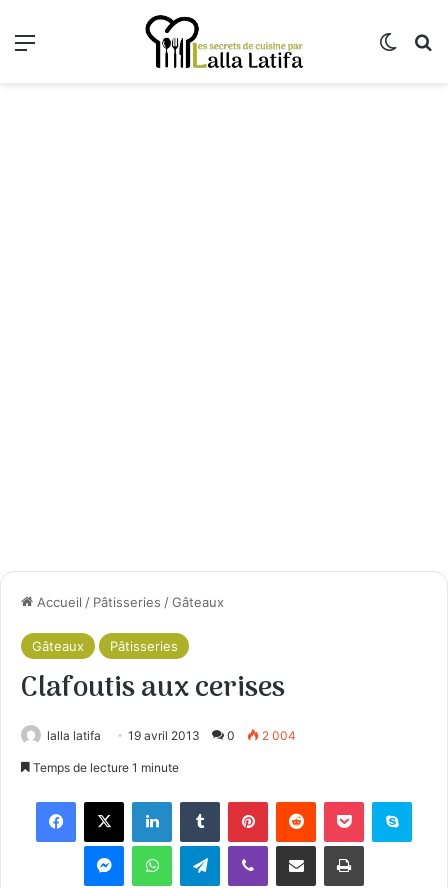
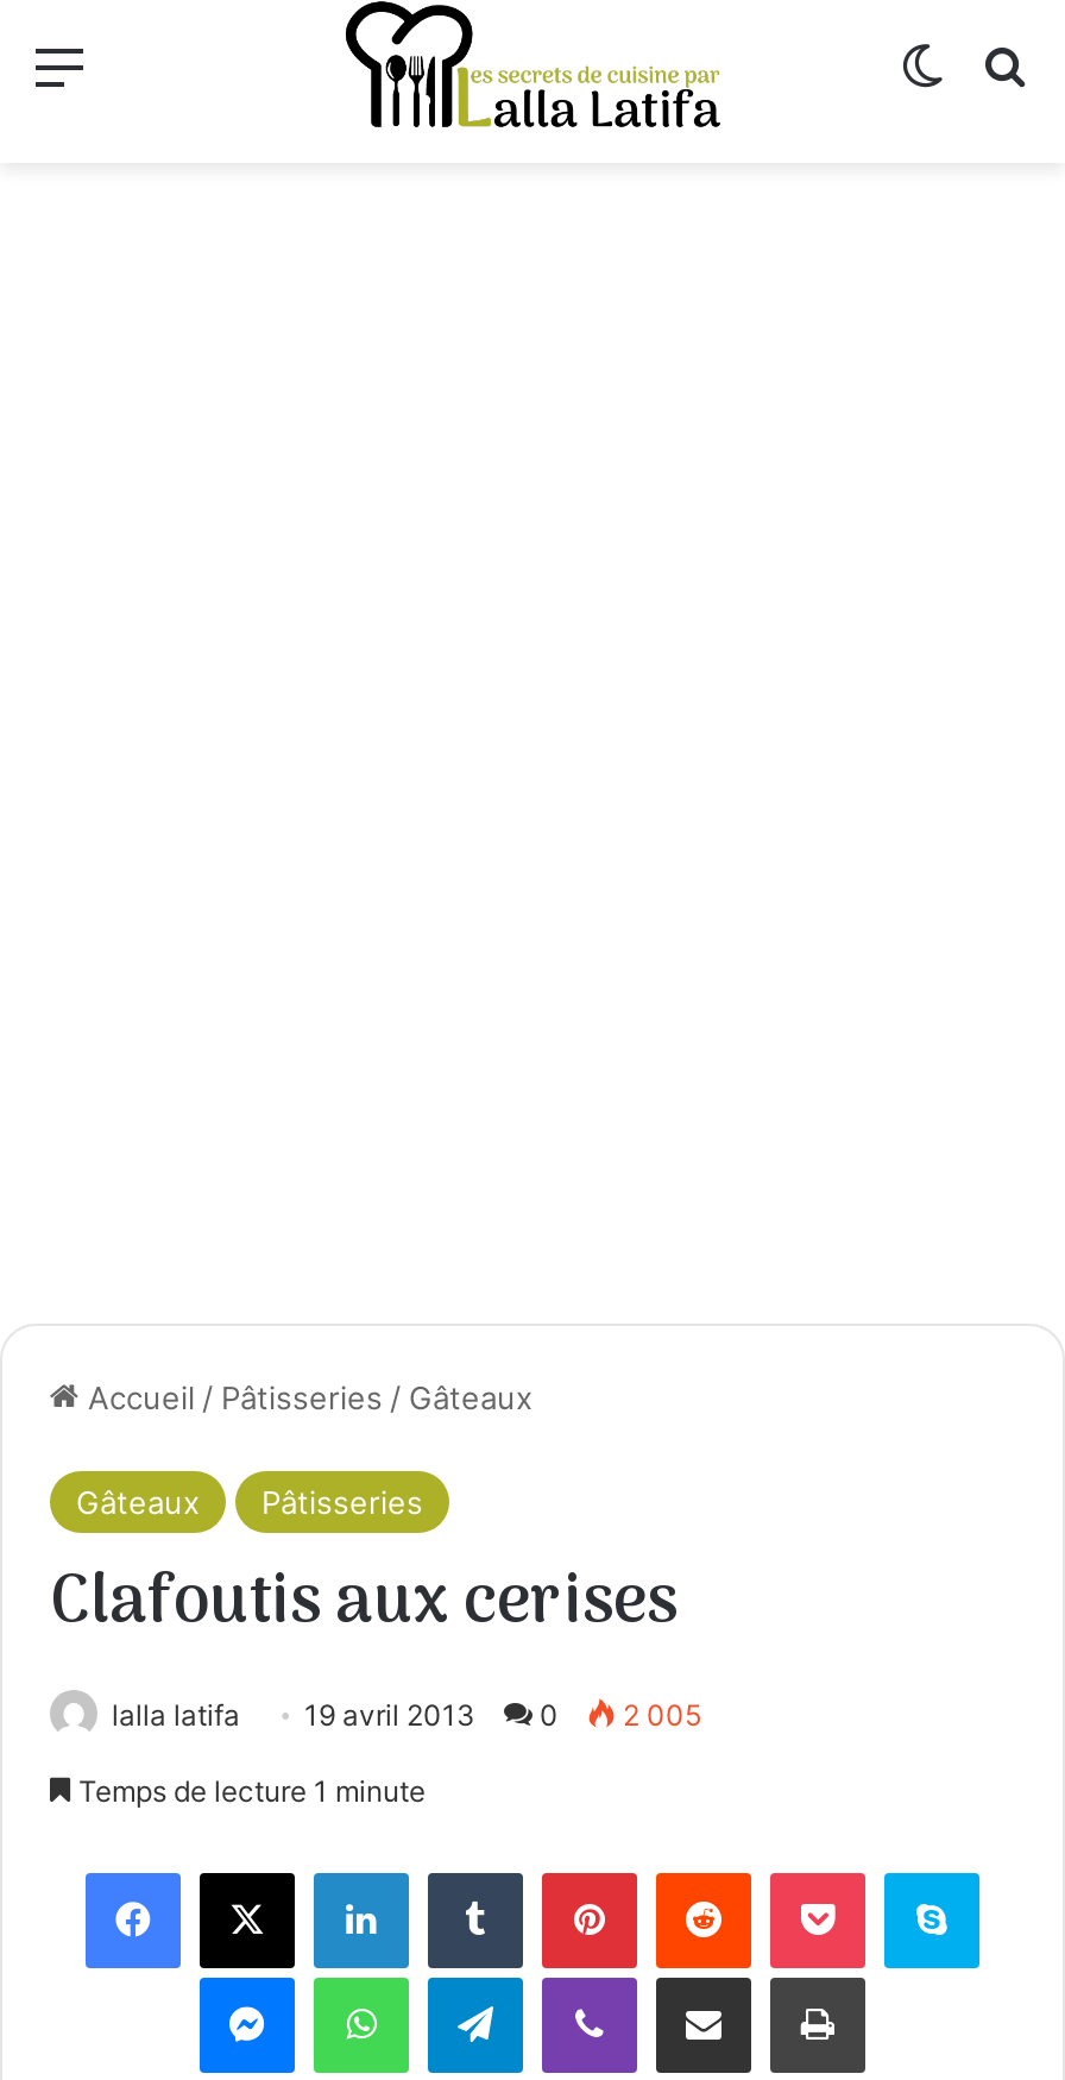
[47,728,296,743] lalla latifa 19 avril 2013 0 2 004 -> [112,1698,701,1734] lalla latifa 19 avril 2013 0 2 005

